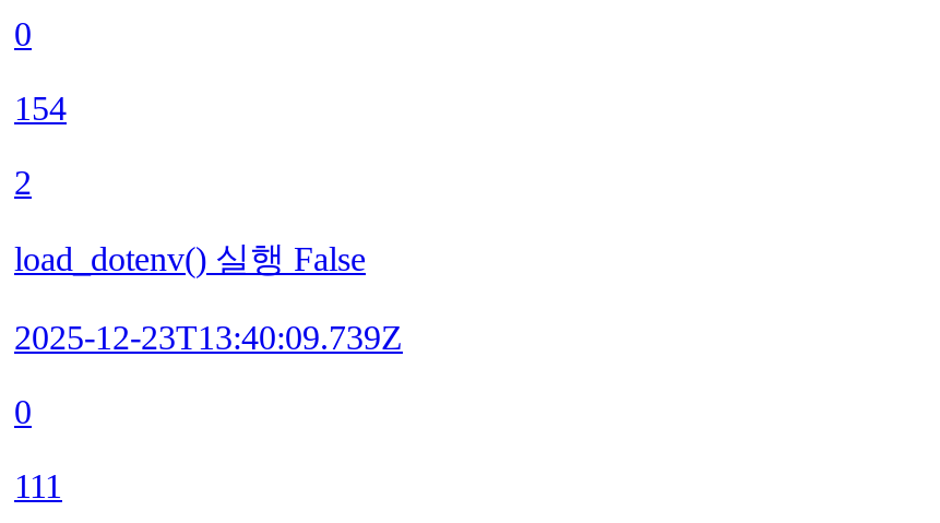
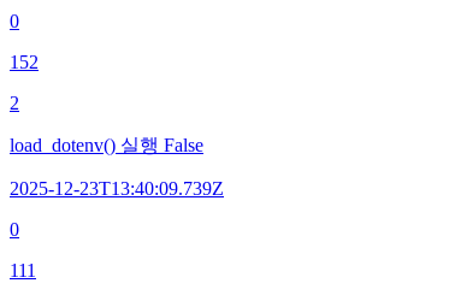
[14,89,67,126] 154 -> [10,52,39,72] 152

